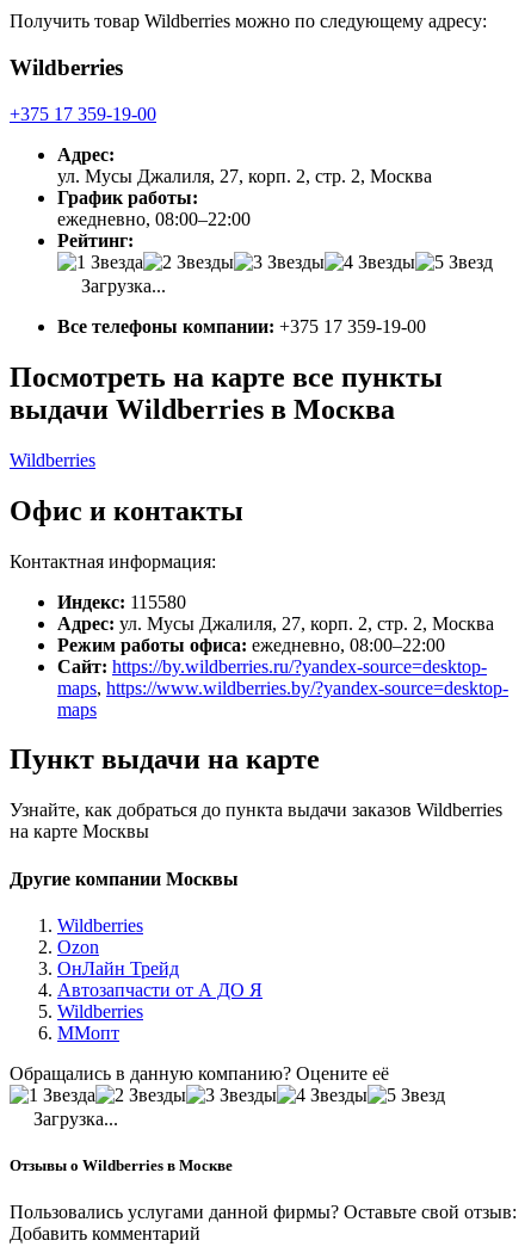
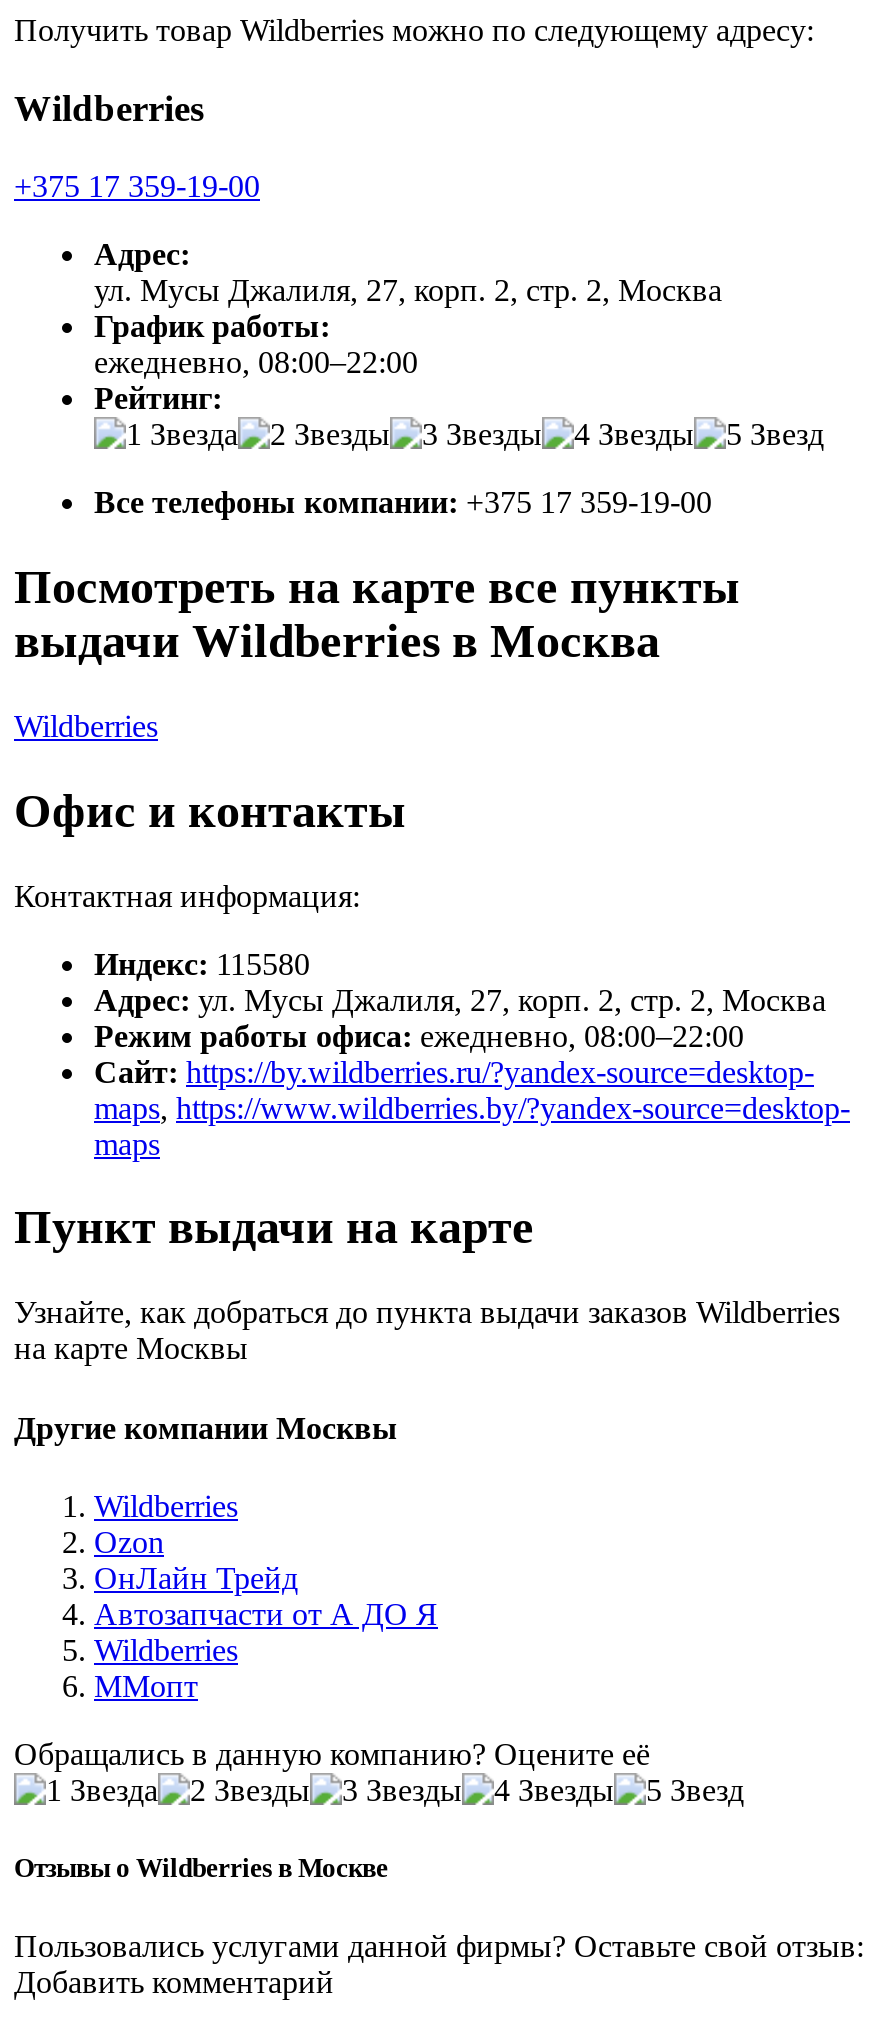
[76,276,166,296] Загрузка... -> none
[29,1108,118,1129] Загрузка... -> none

